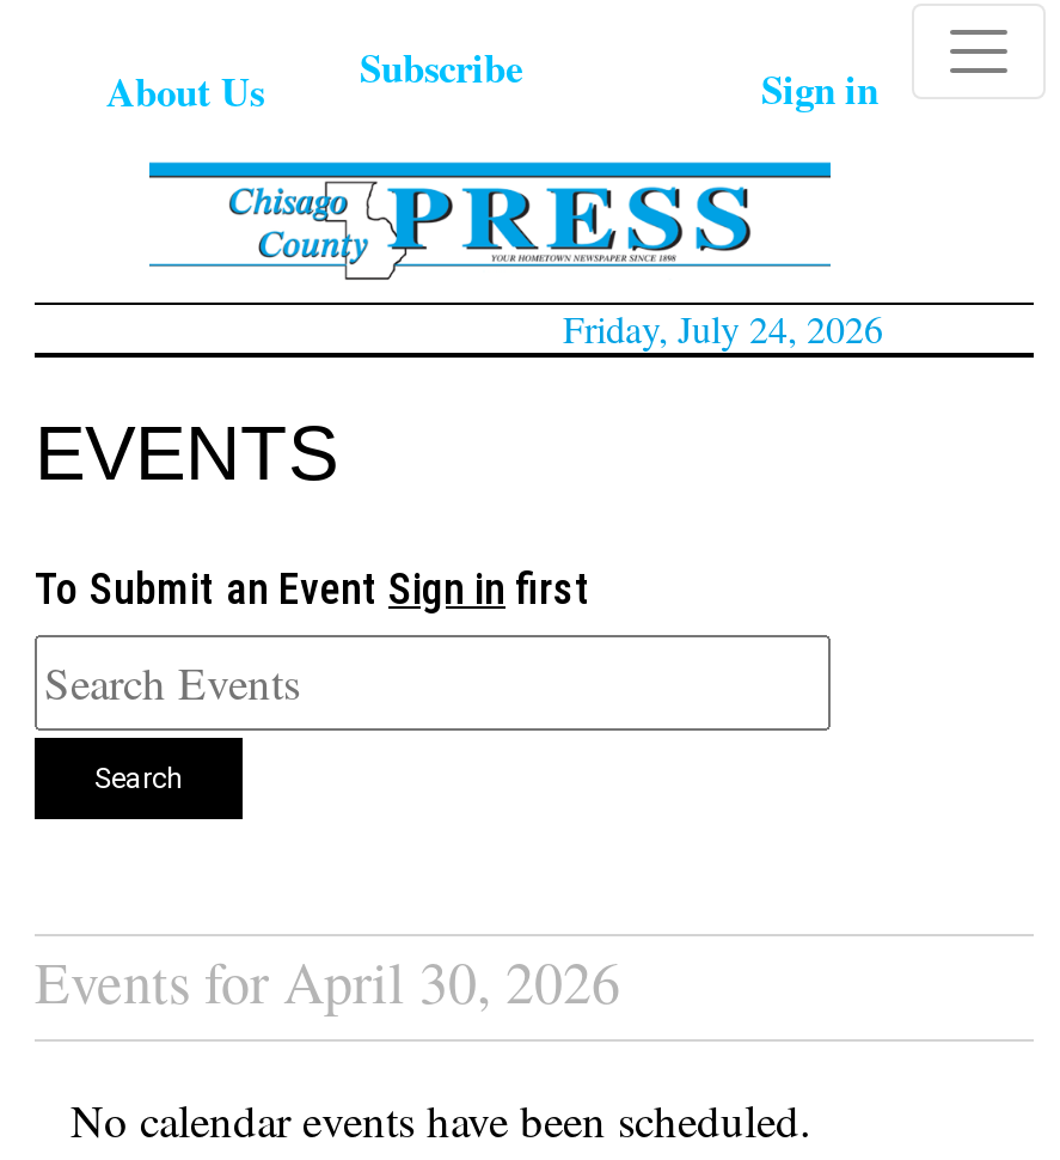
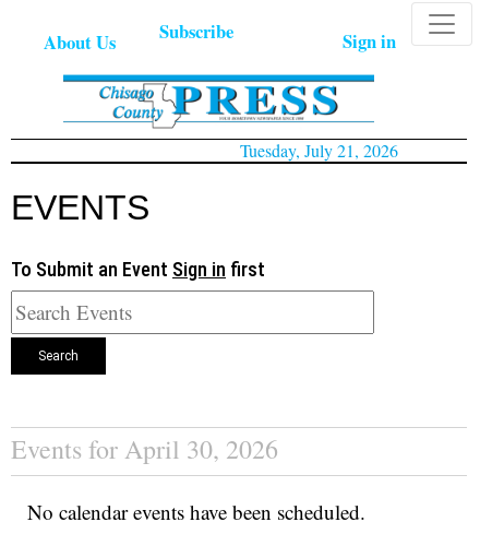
[563,303,883,353] Friday, July 24, 2026 -> [240,139,398,162] Tuesday, July 21, 2026

